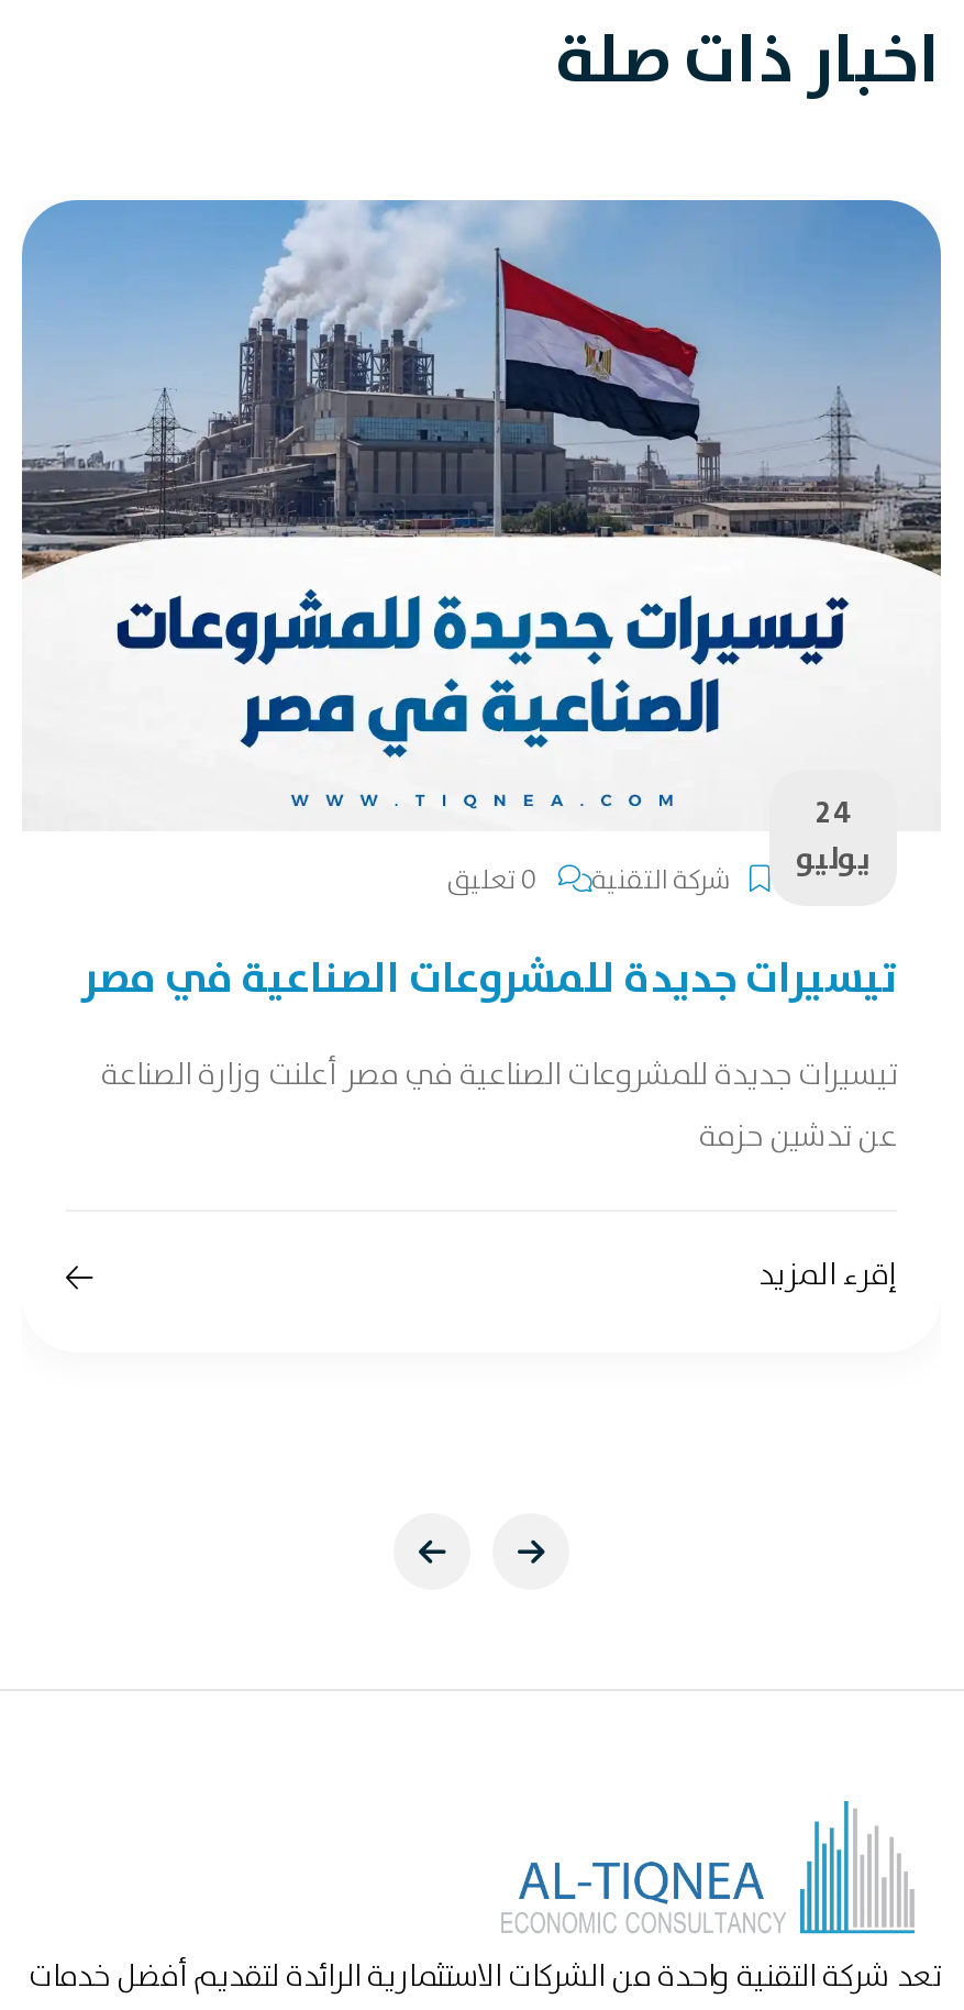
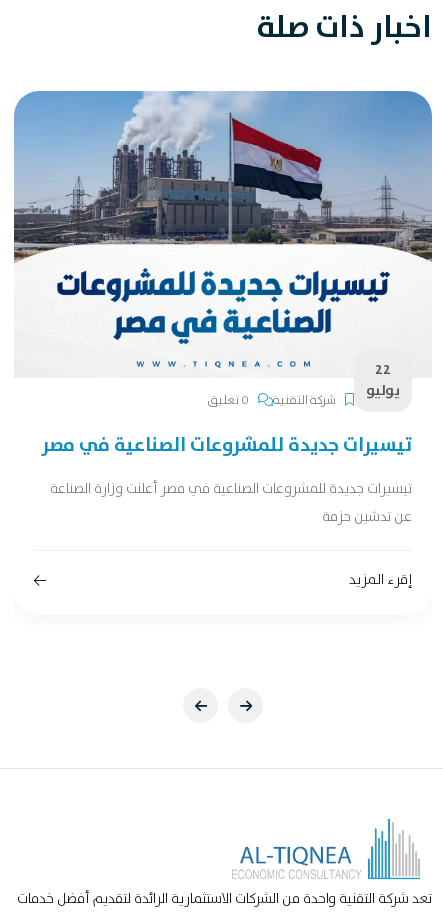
[816,789,851,838] 24 -> [375,359,391,381] 22

